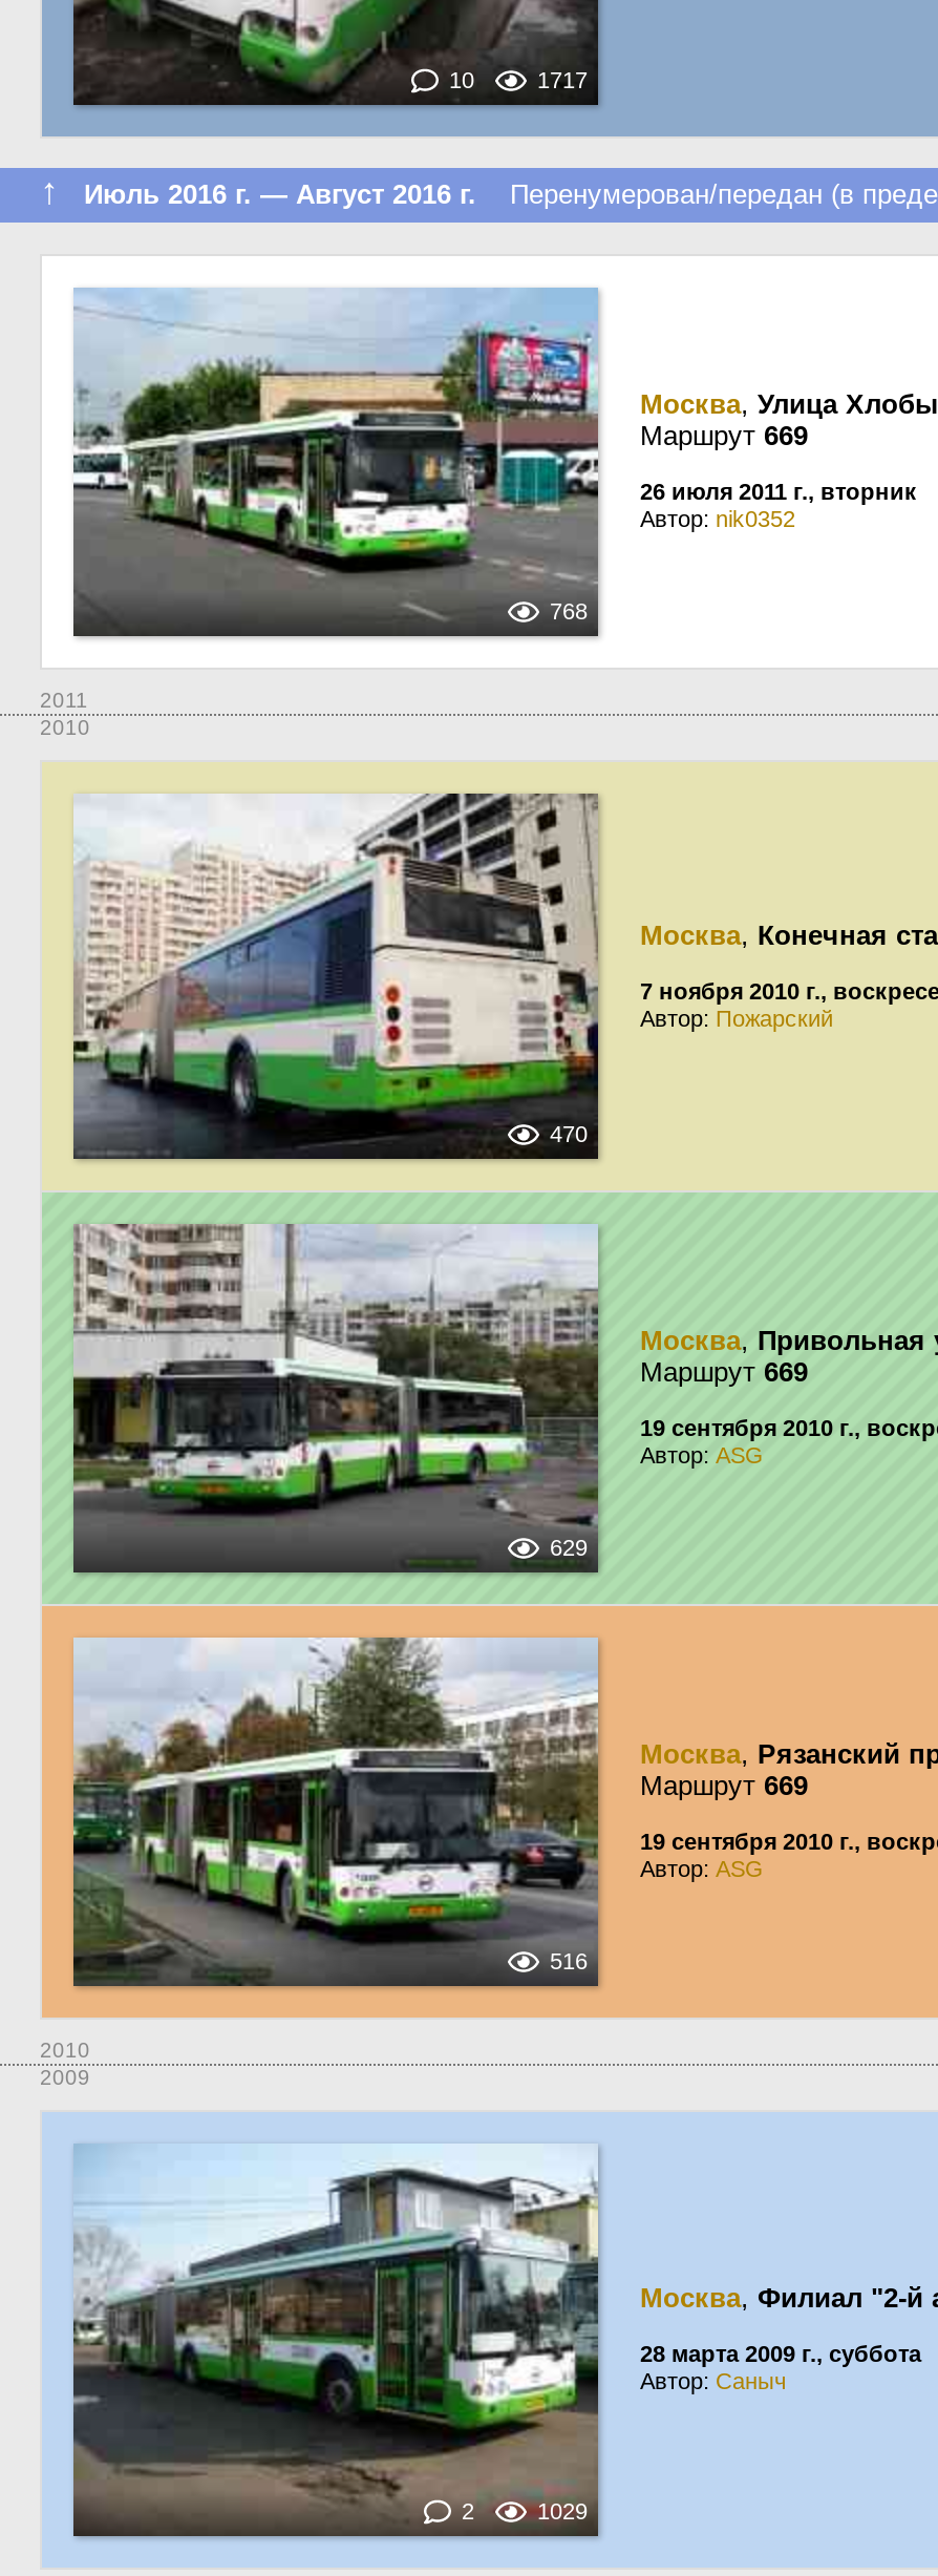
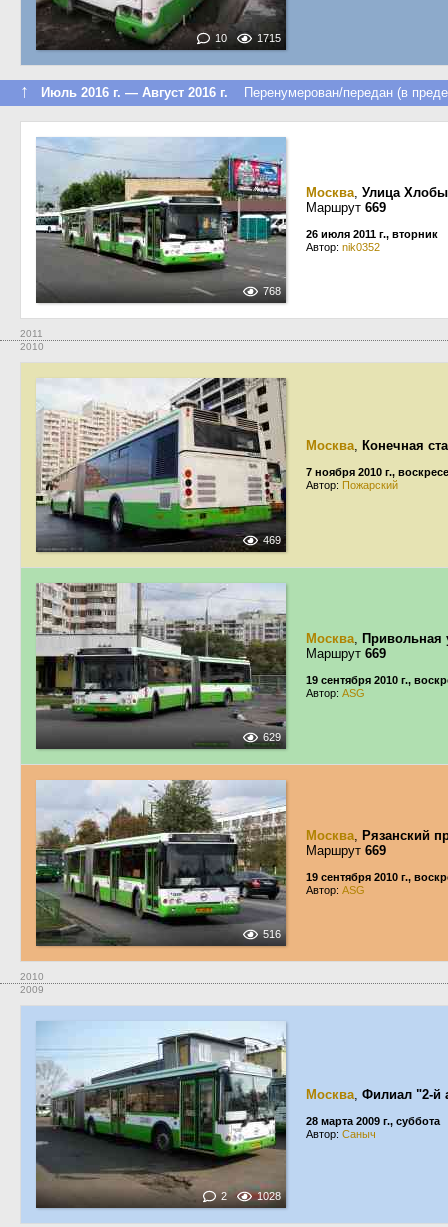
[537,67,588,92] 1717 -> [257,32,281,44] 1715
[550,1121,588,1146] 470 -> [263,534,281,546] 469
[537,2498,588,2524] 1029 -> [257,1190,281,1202] 1028

